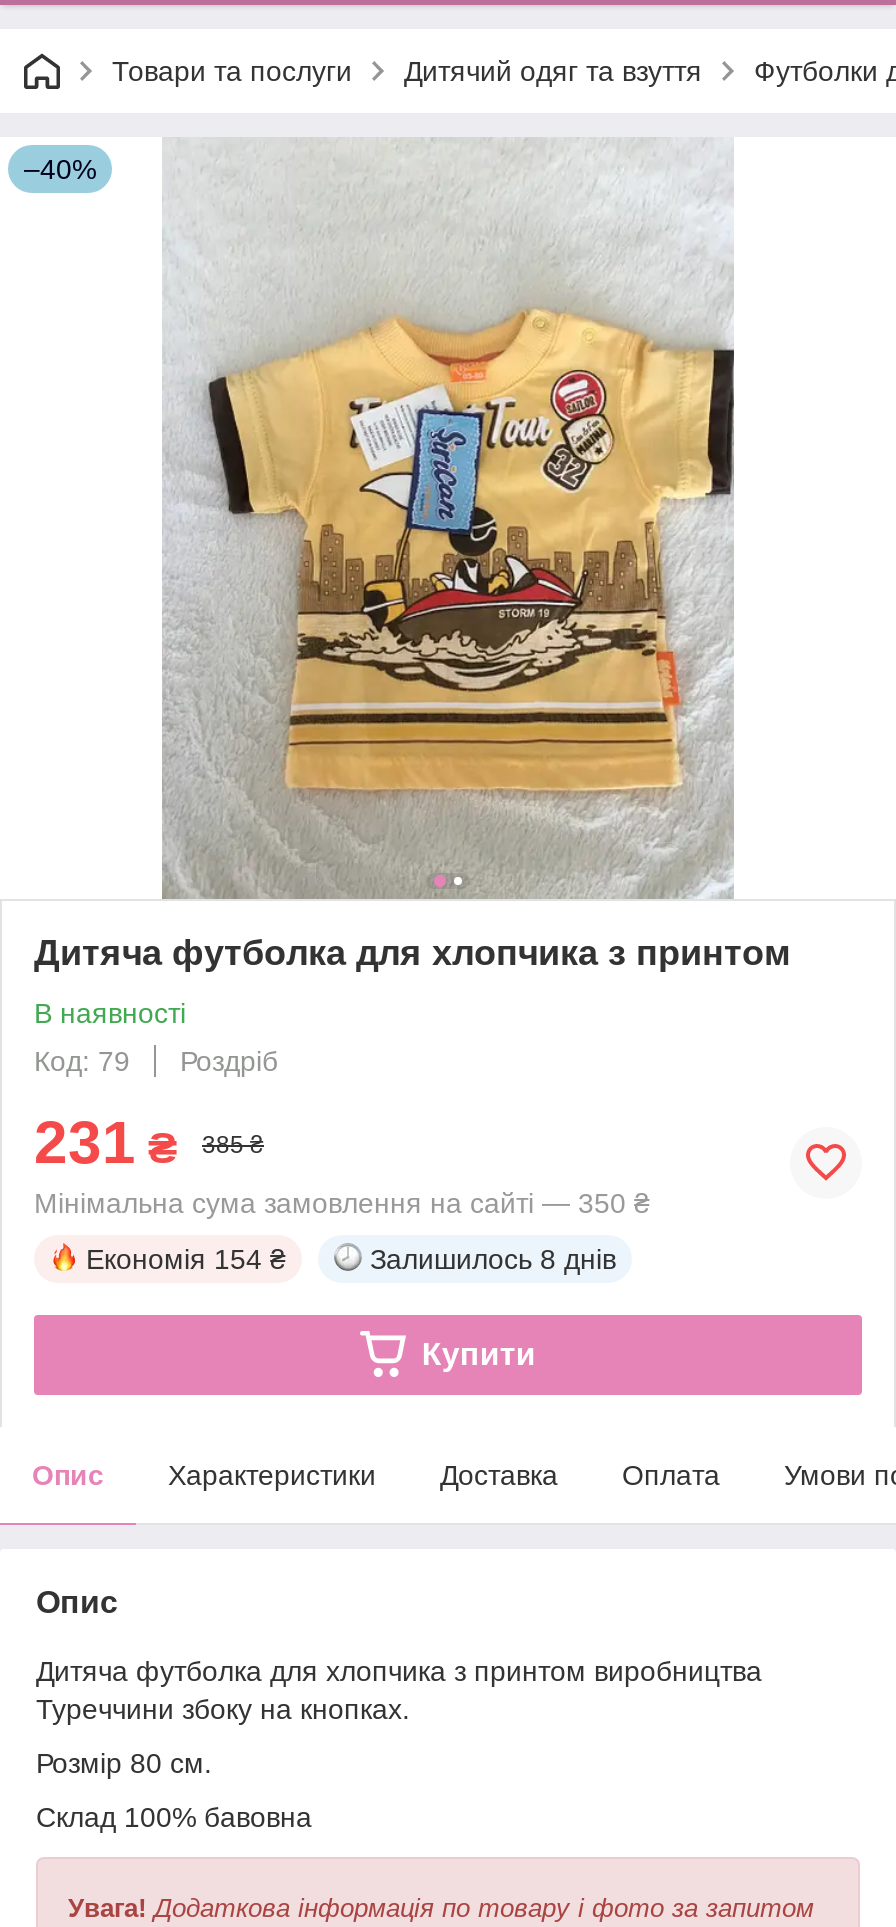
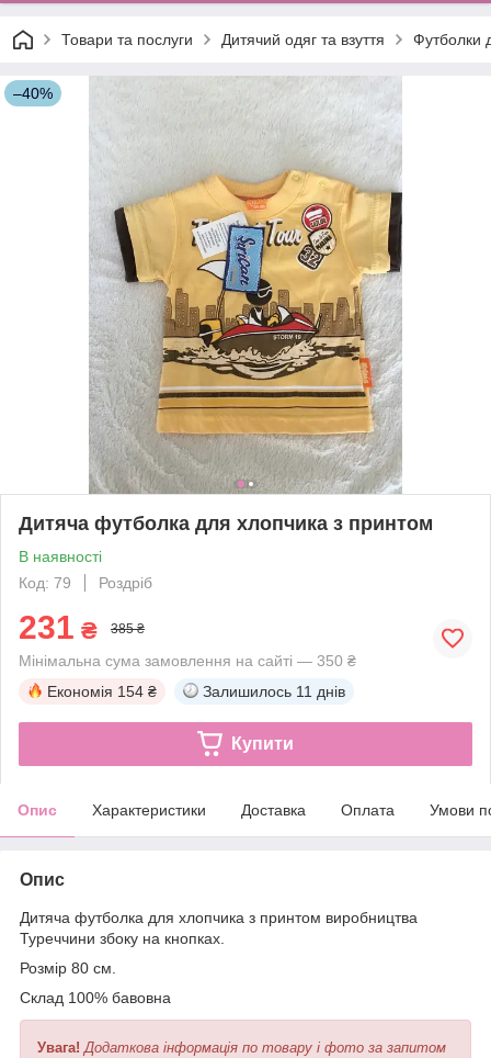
[370,1243,616,1275] Залишилось 8 днів -> [203,682,345,700] Залишилось 11 днів

